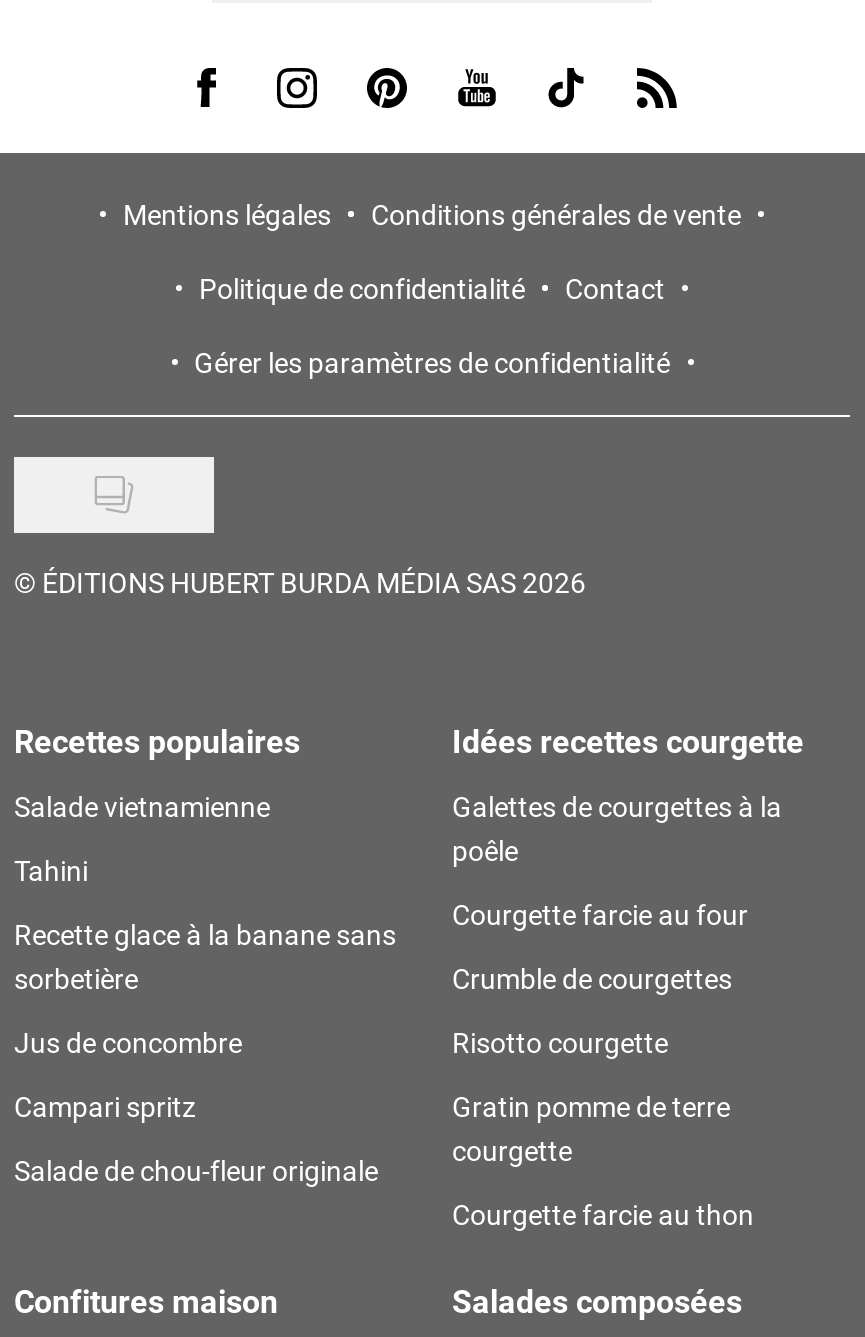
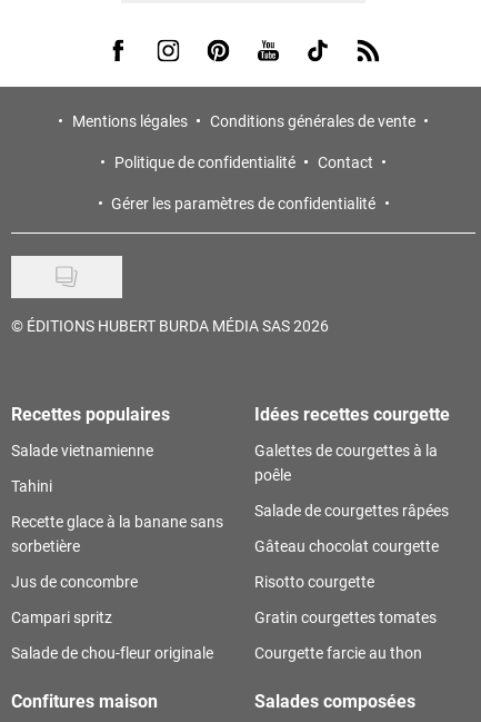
[452,896,748,934] Courgette farcie au four -> [254,500,449,521] Salade de courgettes râpées
[452,960,732,998] Crumble de courgettes -> [254,536,439,557] Gâteau chocolat courgette
[452,1088,730,1170] Gratin pomme de terre | courgette -> [254,607,437,628] Gratin courgettes tomates

